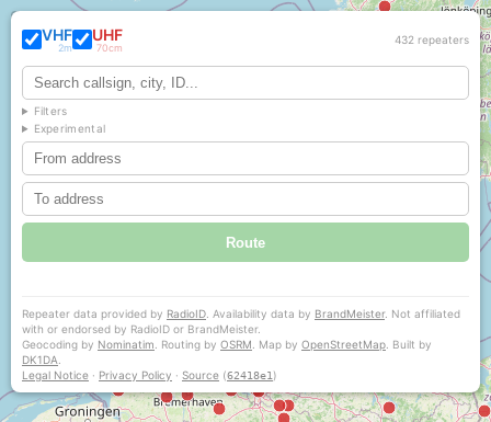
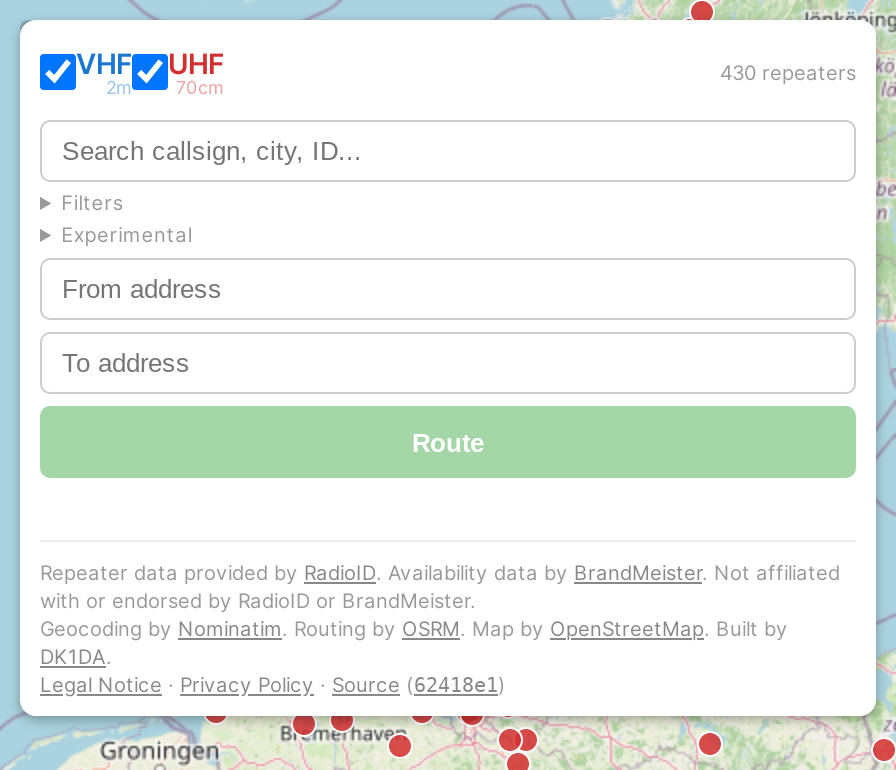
[395,33,469,46] 432 repeaters -> [720,60,856,84] 430 repeaters

